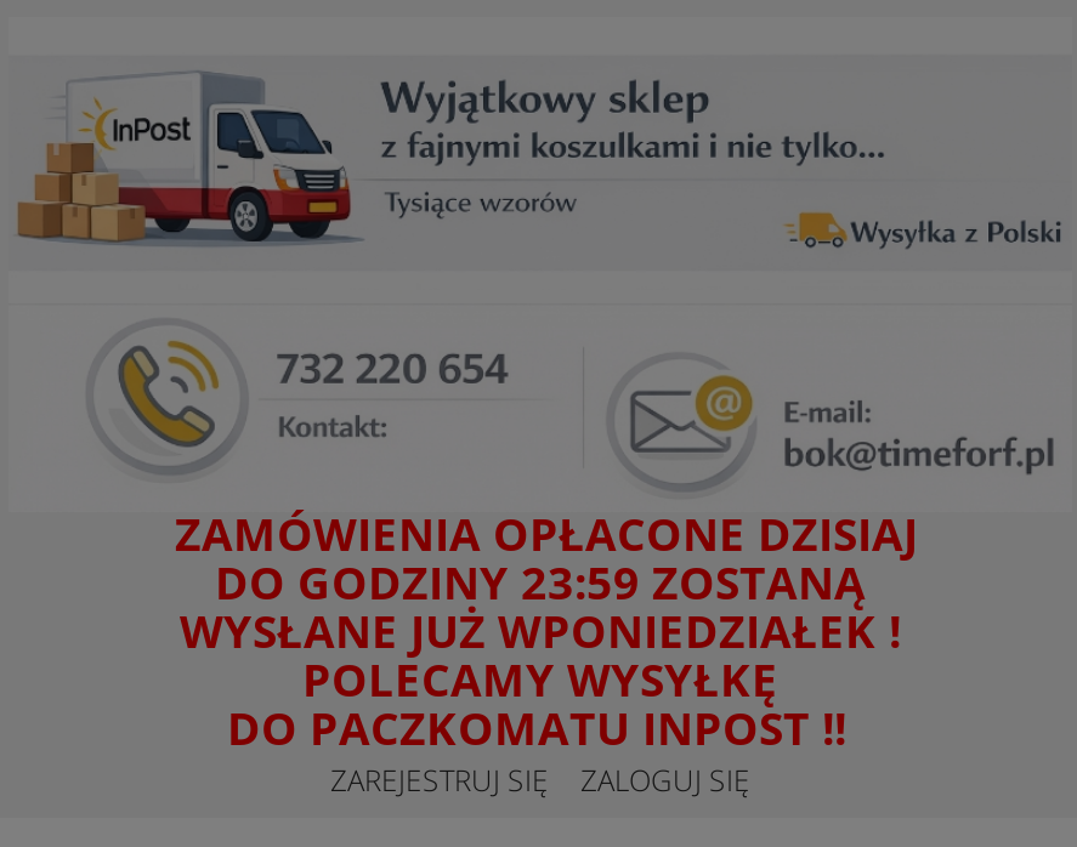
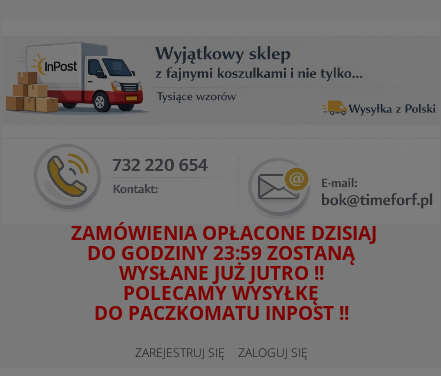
[180,600,901,661] WYSŁANE JUŻ WPONIEDZIAŁEK ! -> [118,260,323,285] WYSŁANE JUŻ JUTRO !!

